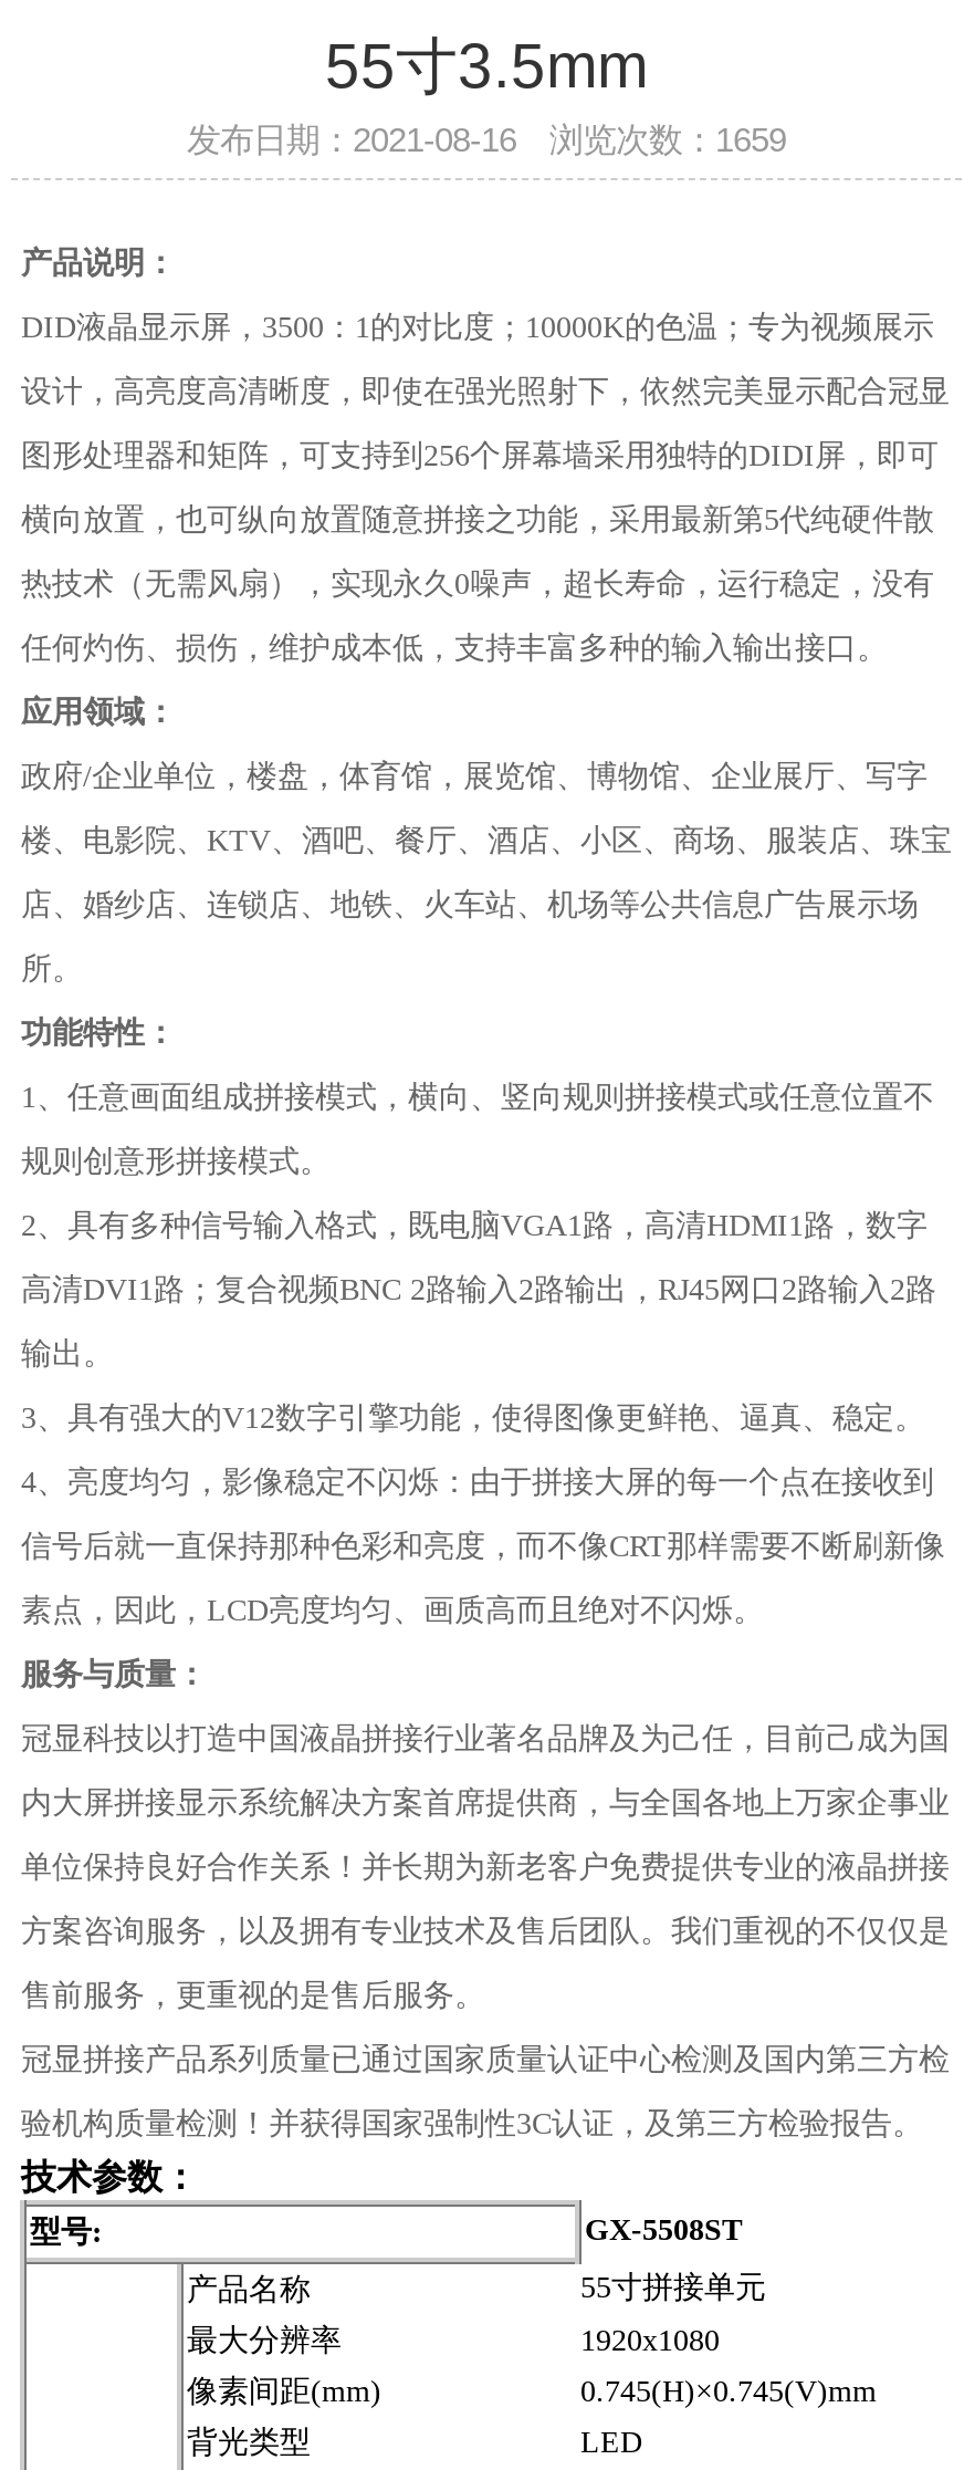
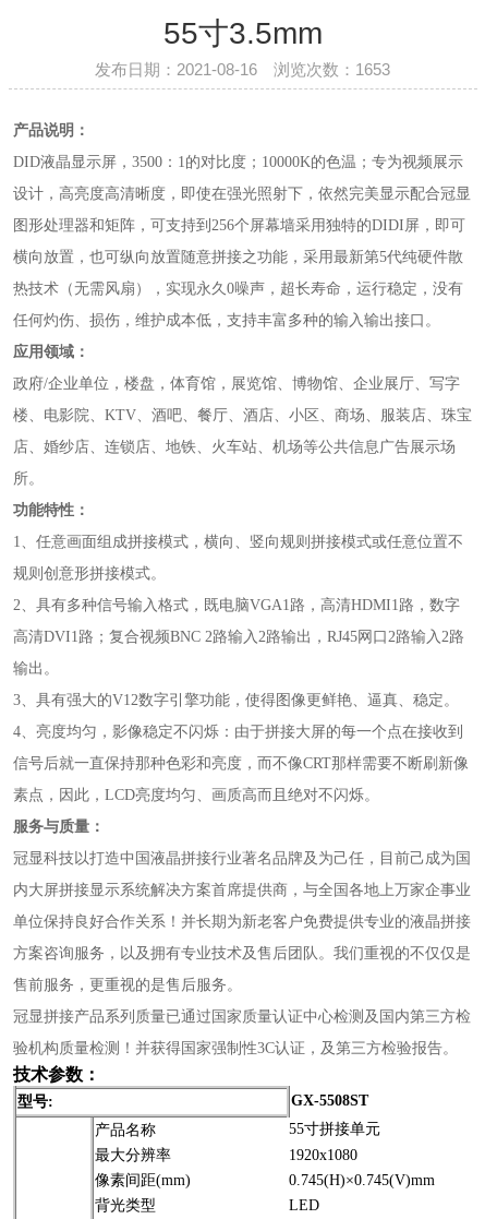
[187,121,786,158] 发布日期：2021-08-16 浏览次数：1659 -> [95,60,391,79] 发布日期：2021-08-16 浏览次数：1653

